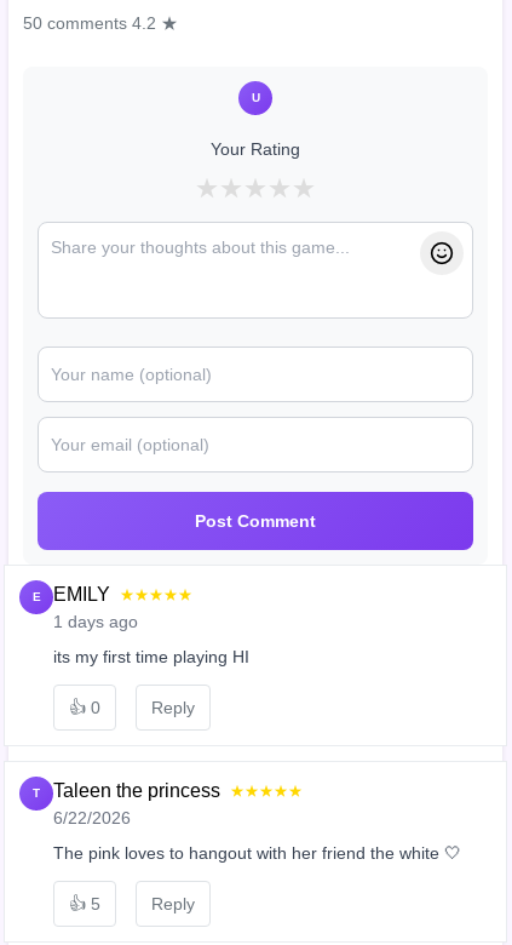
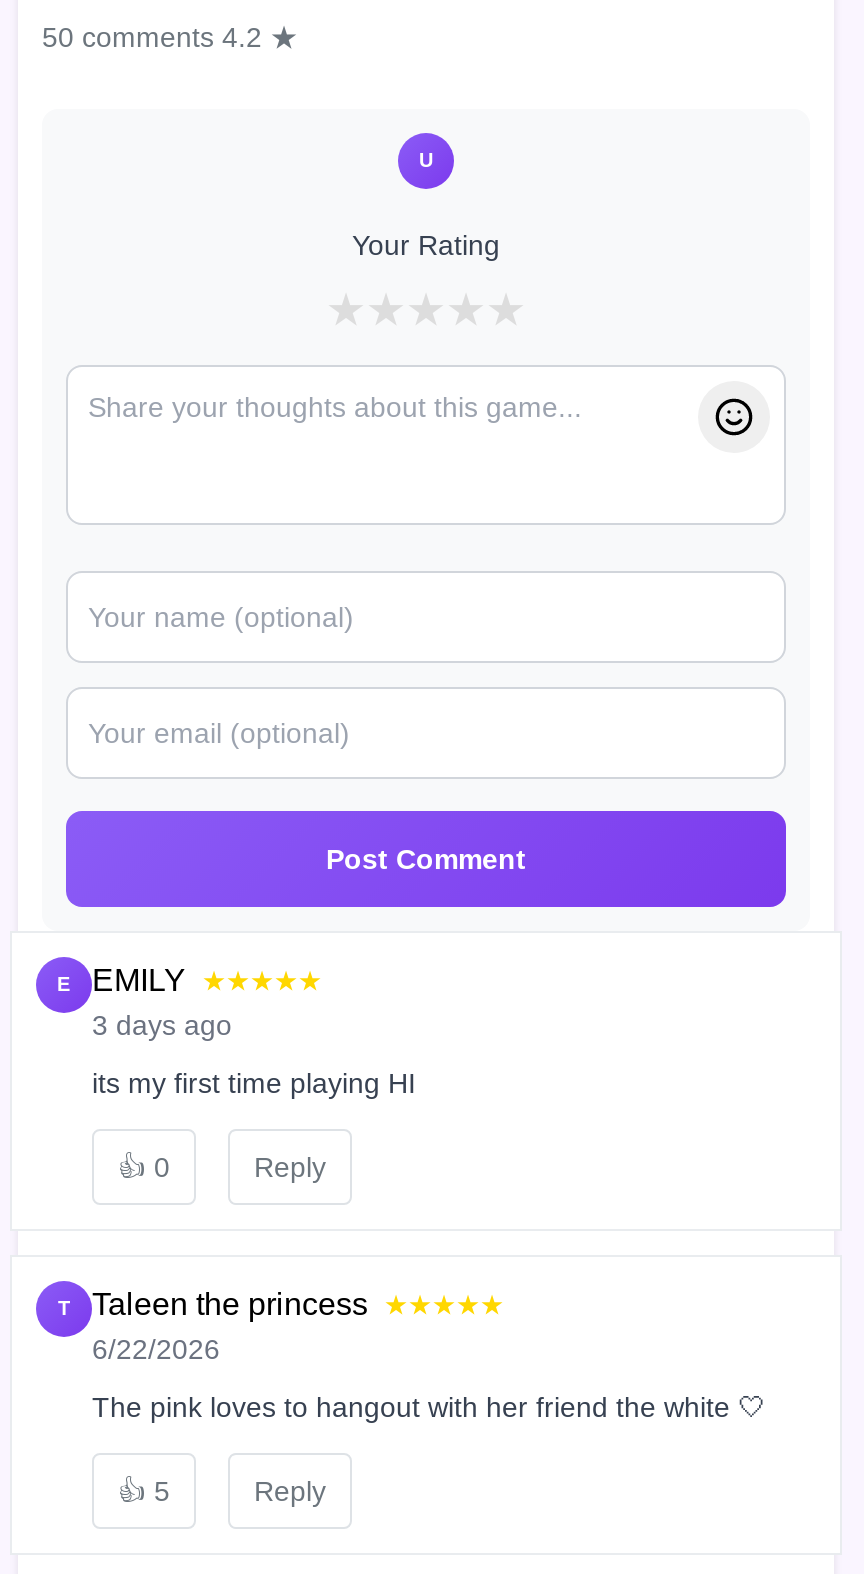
[53,612,138,632] 1 days ago -> [92,1010,232,1042] 3 days ago

